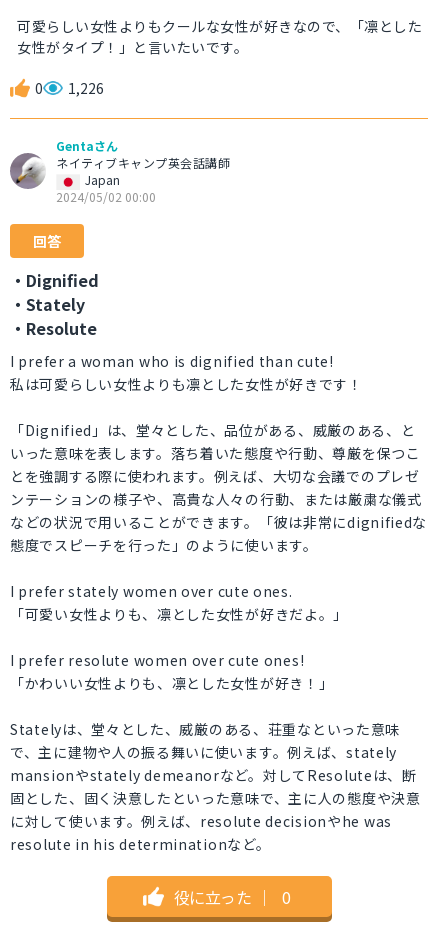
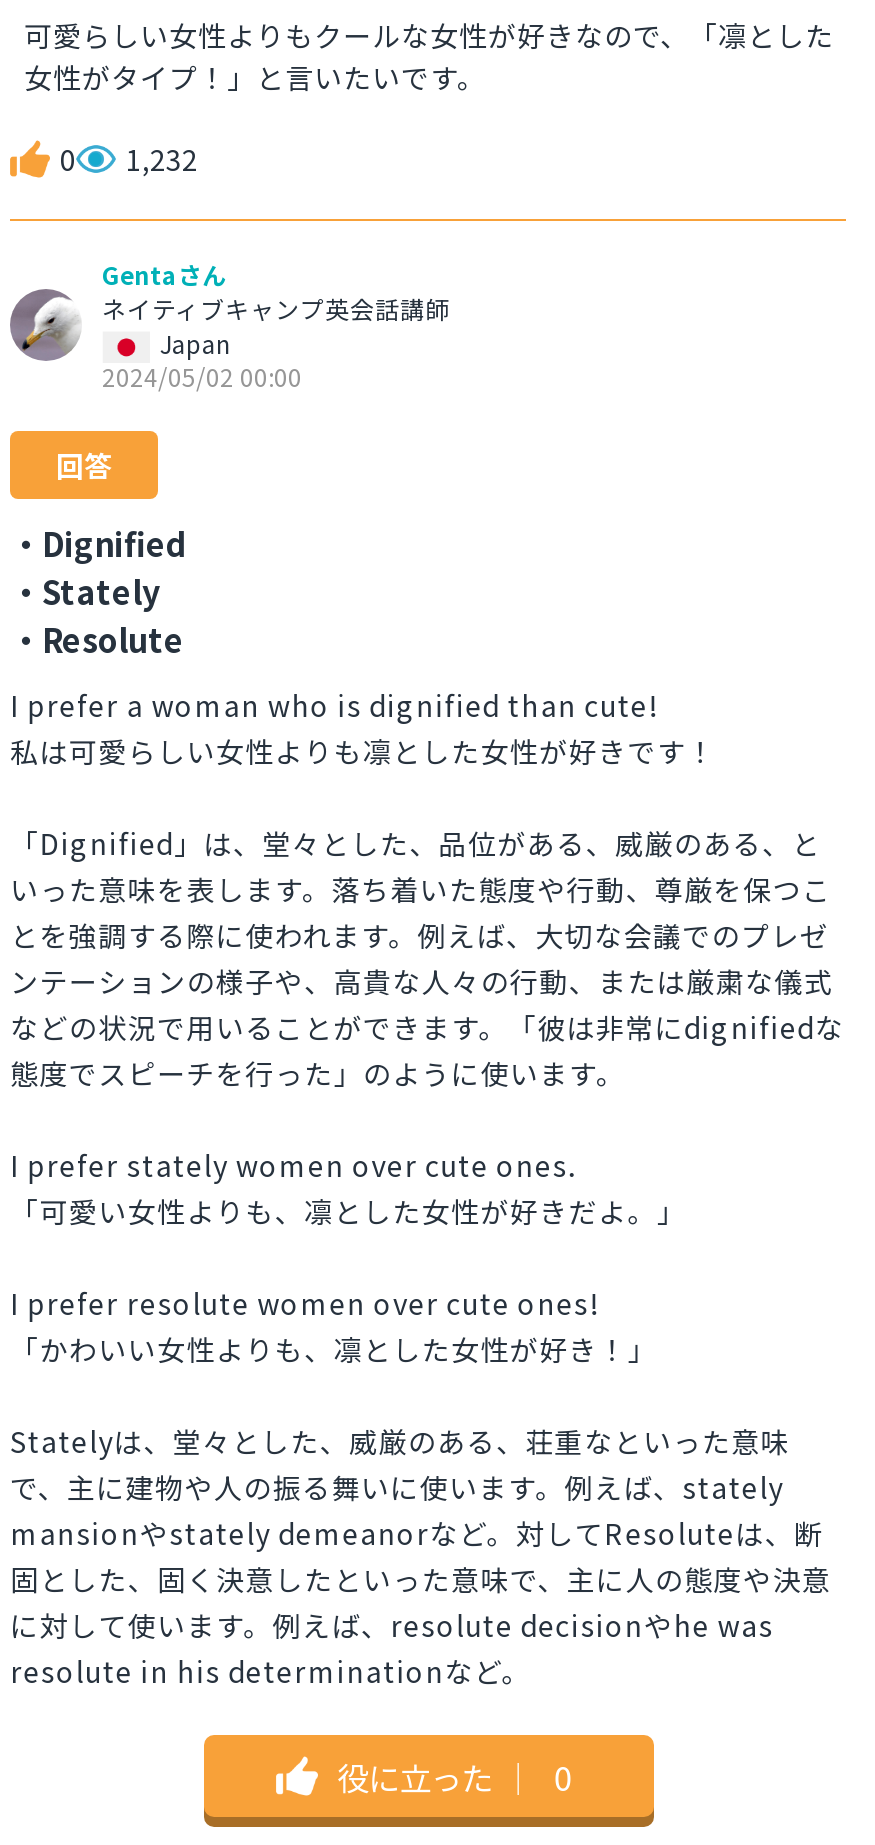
[35,78,104,98] 0 1,226 -> [60,140,198,180] 0 1,232

